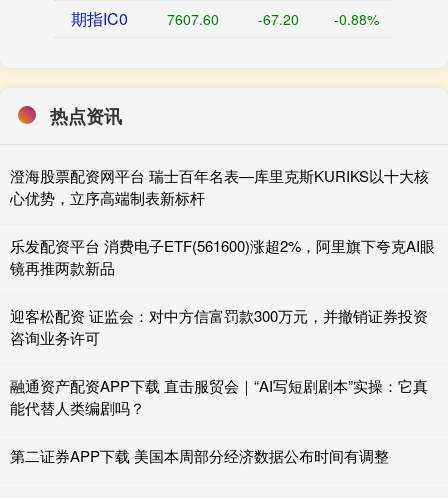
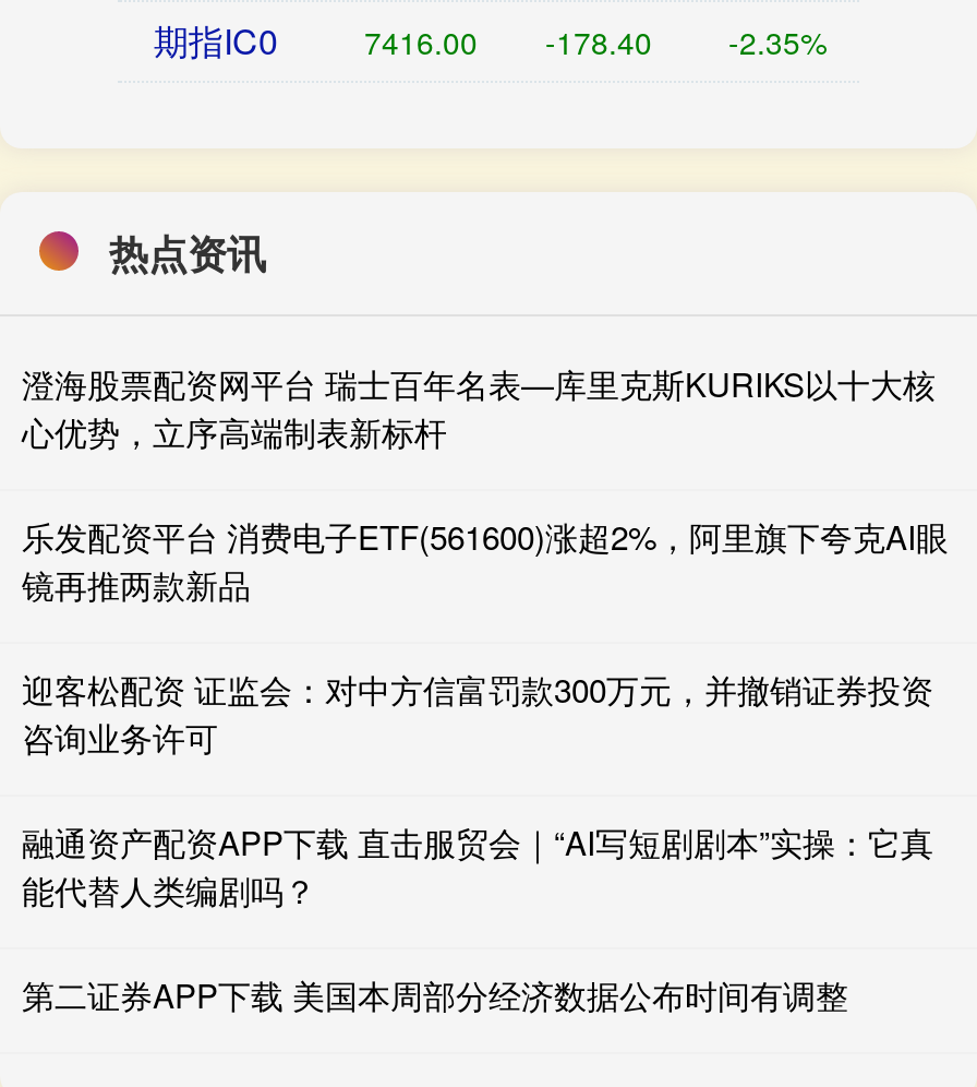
[167,9,219,29] 7607.60 -> [364,20,478,64] 7416.00
[258,9,299,29] -67.20 -> [545,20,652,64] -178.40
[334,9,379,29] -0.88% -> [728,20,827,64] -2.35%

